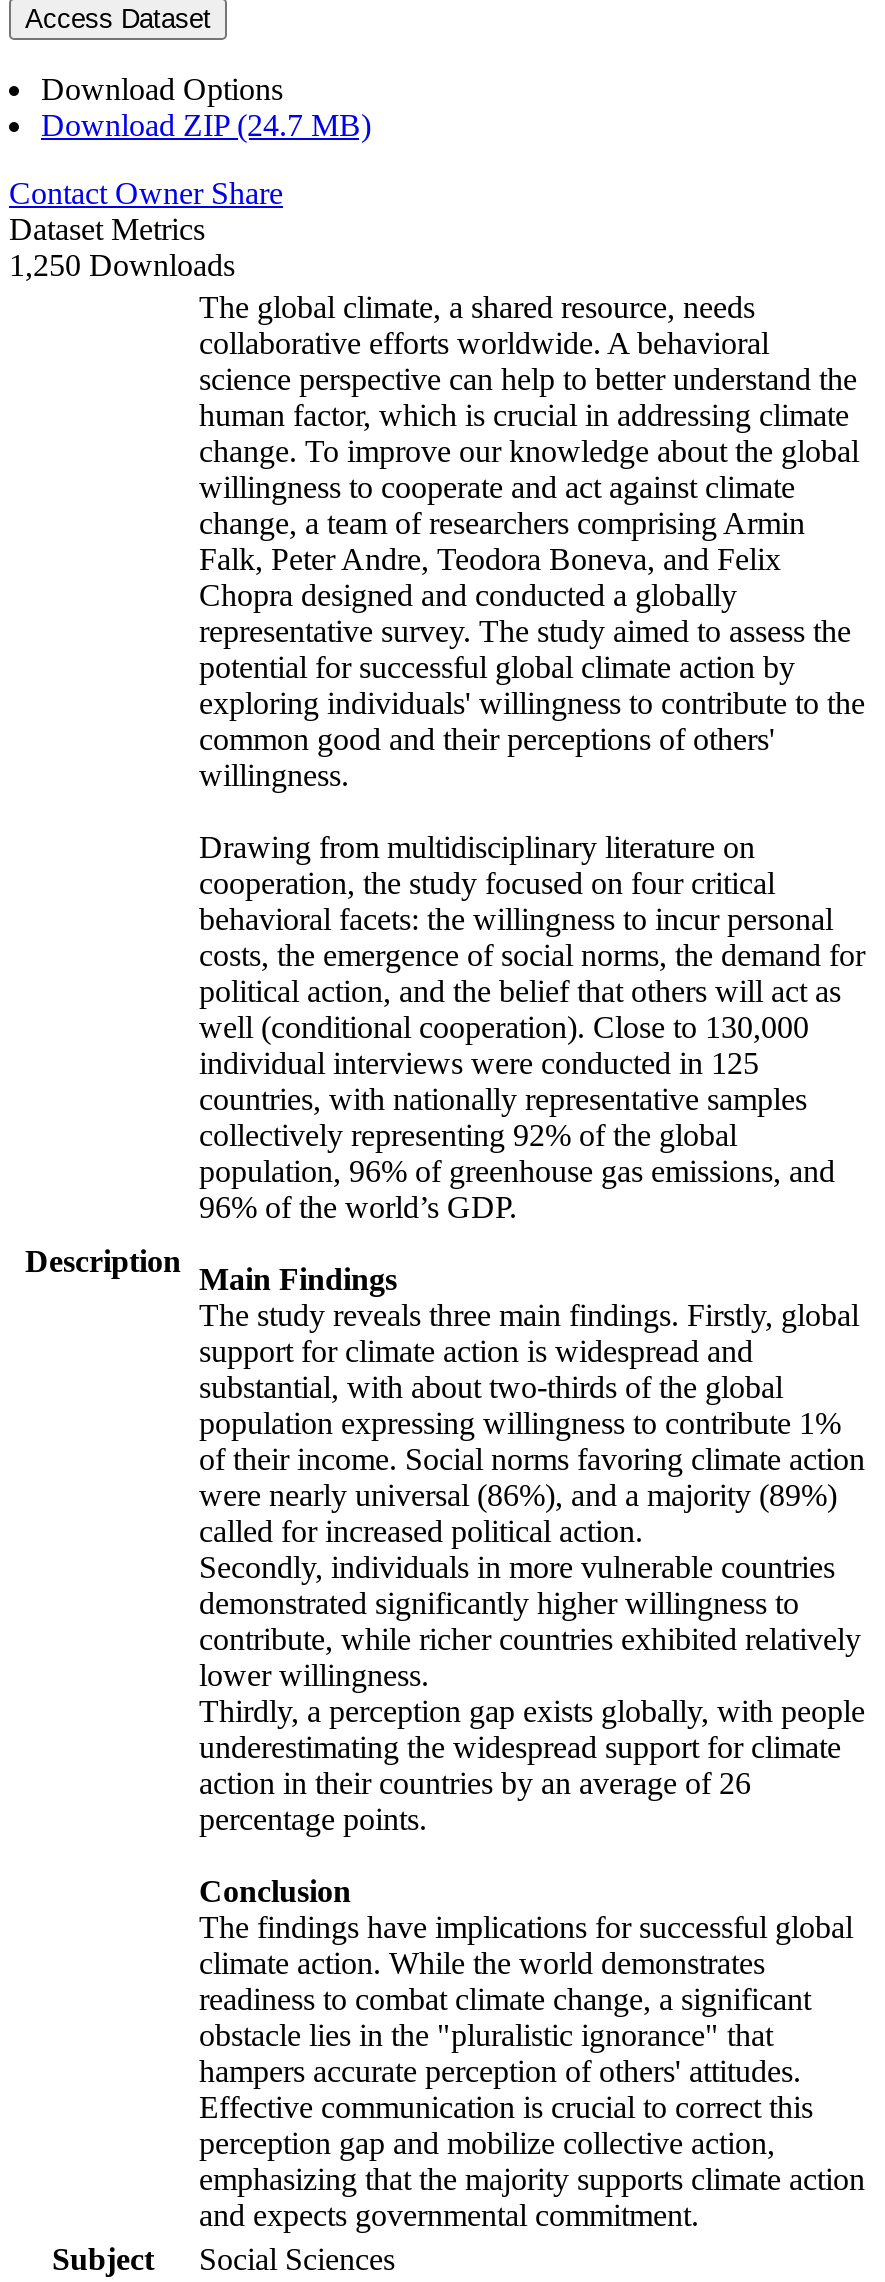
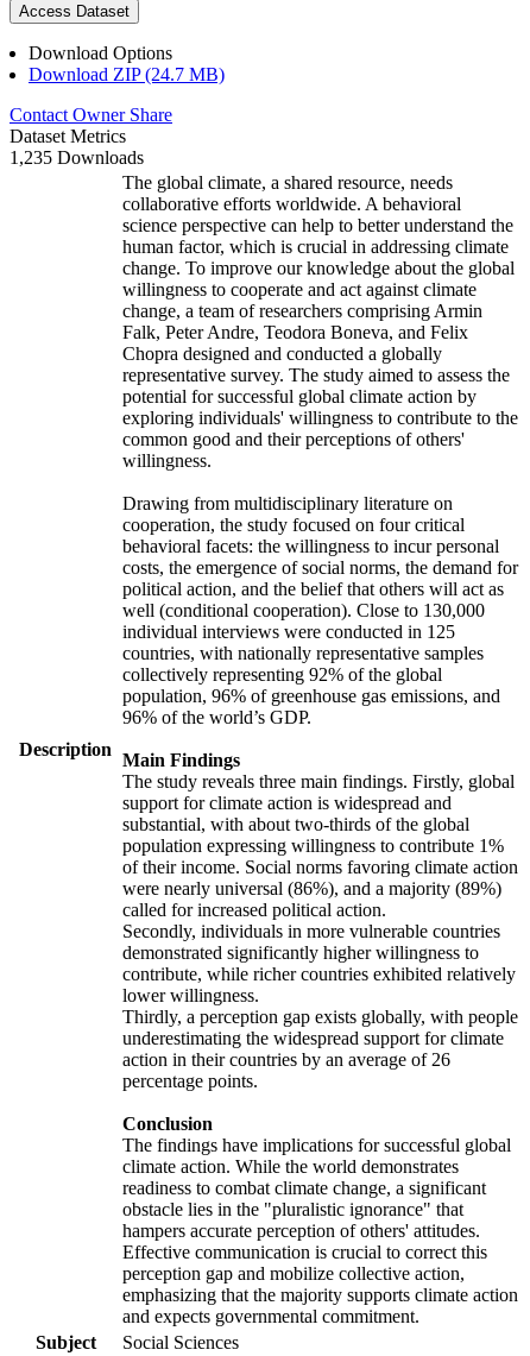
[9,249,235,283] 1,250 Downloads -> [10,148,144,168] 1,235 Downloads

